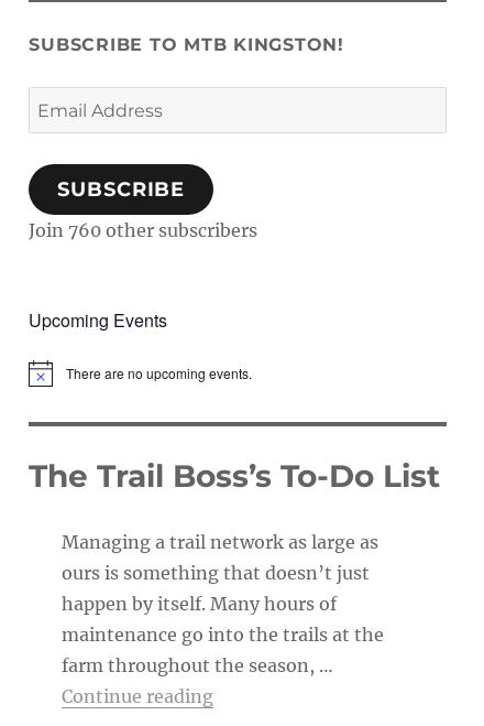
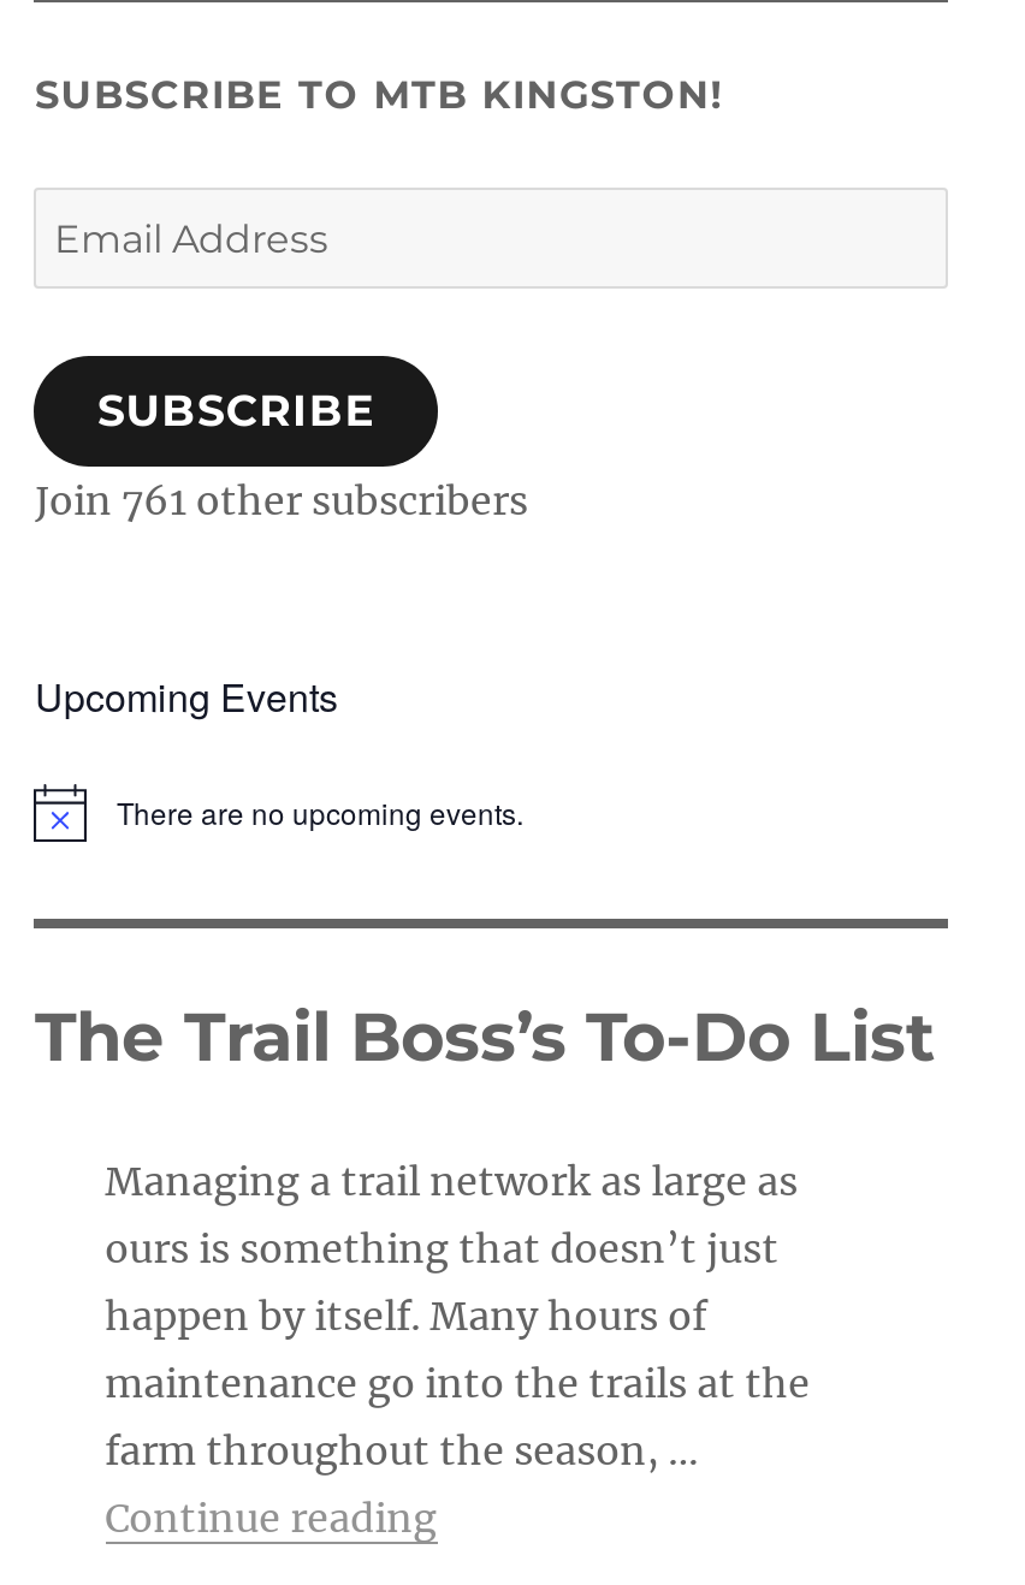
[29,219,258,241] Join 760 other subscribers -> [35,475,528,524] Join 761 other subscribers

